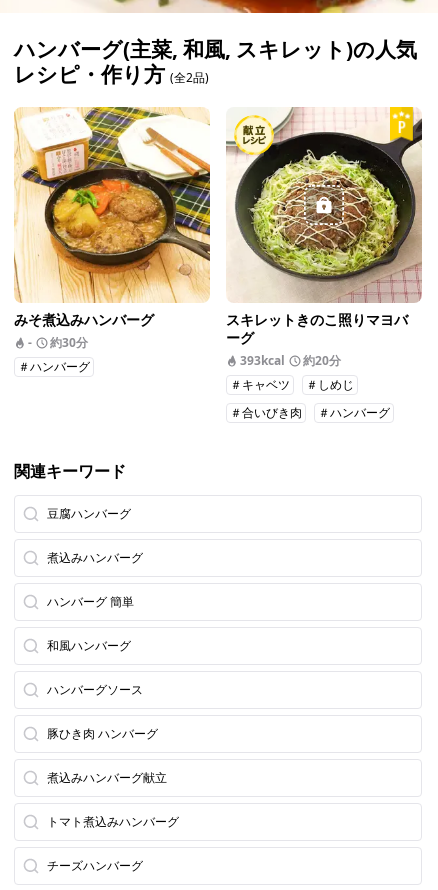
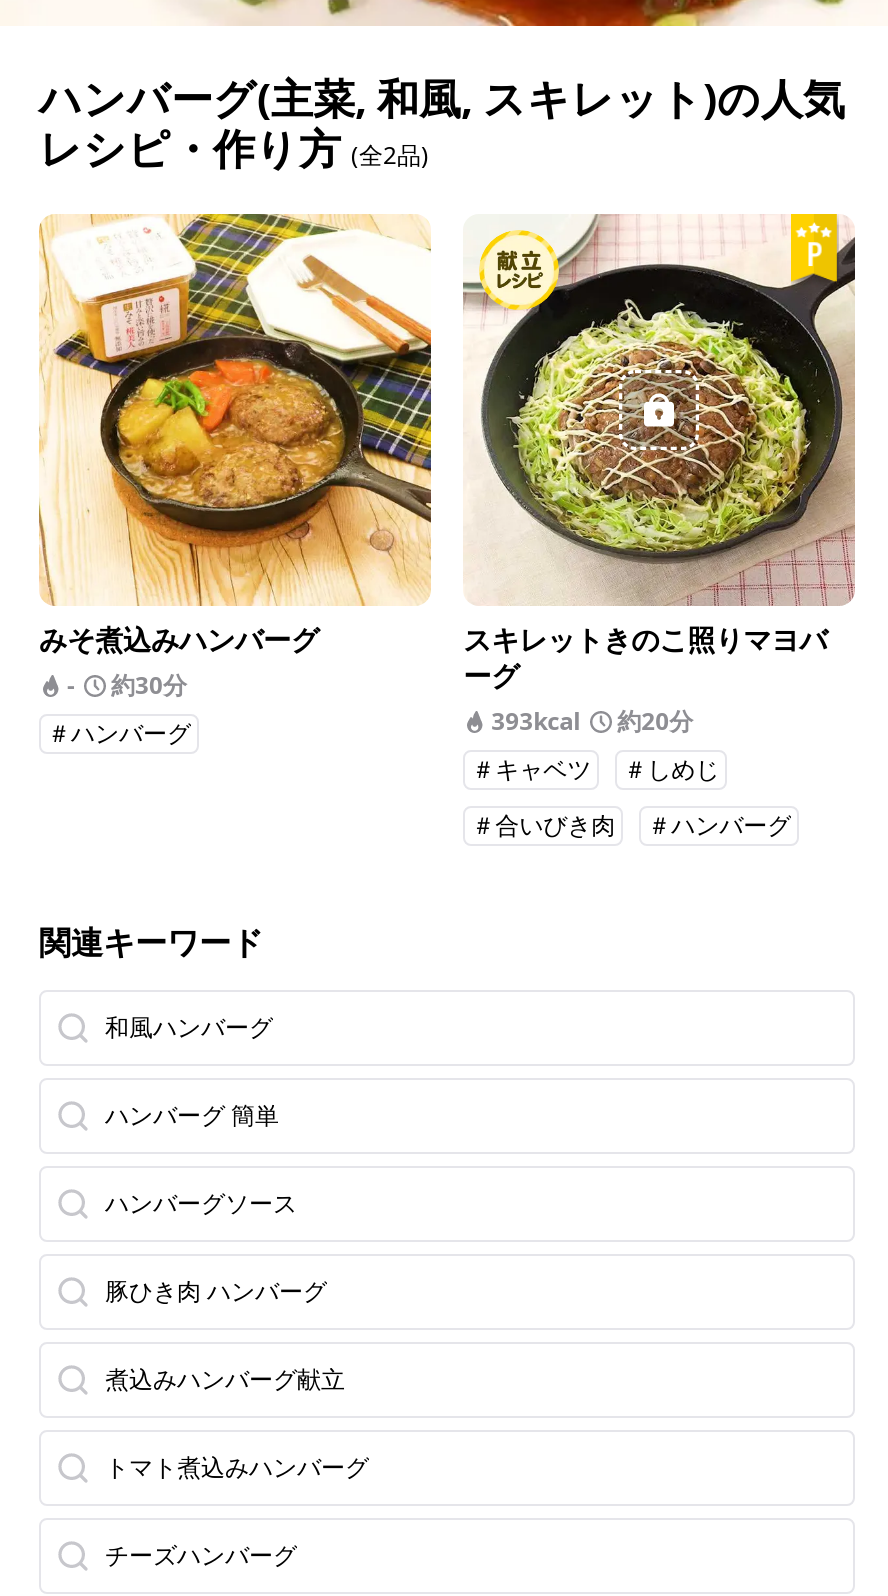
[47,505,143,566] 豆腐ハンバーグ | 煮込みハンバーグ -> none
moved [47,637,131,654] -> [105,1010,273,1044]: 和風ハンバーグ

